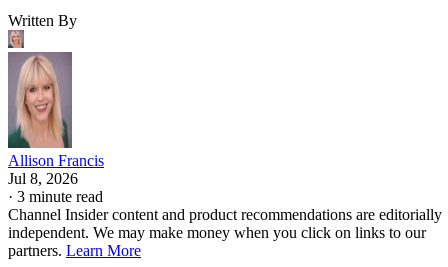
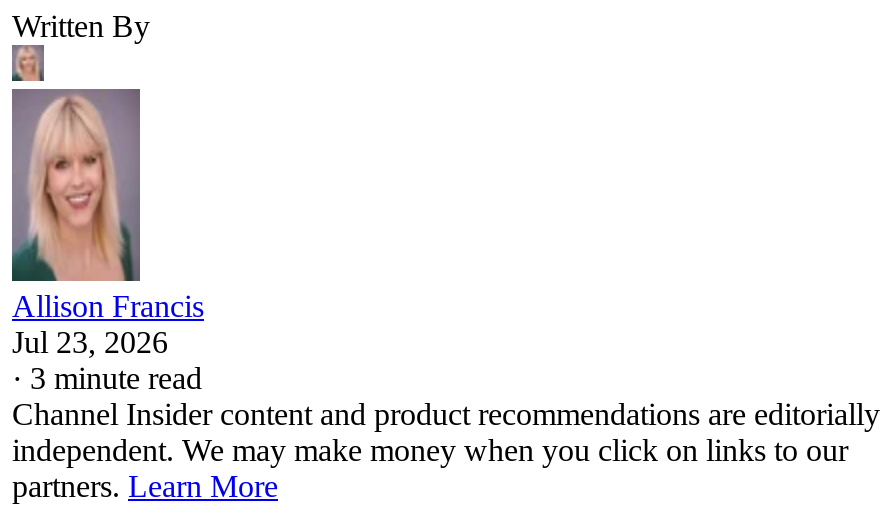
[8,170,78,187] Jul 8, 2026 -> [12,324,168,358] Jul 23, 2026

